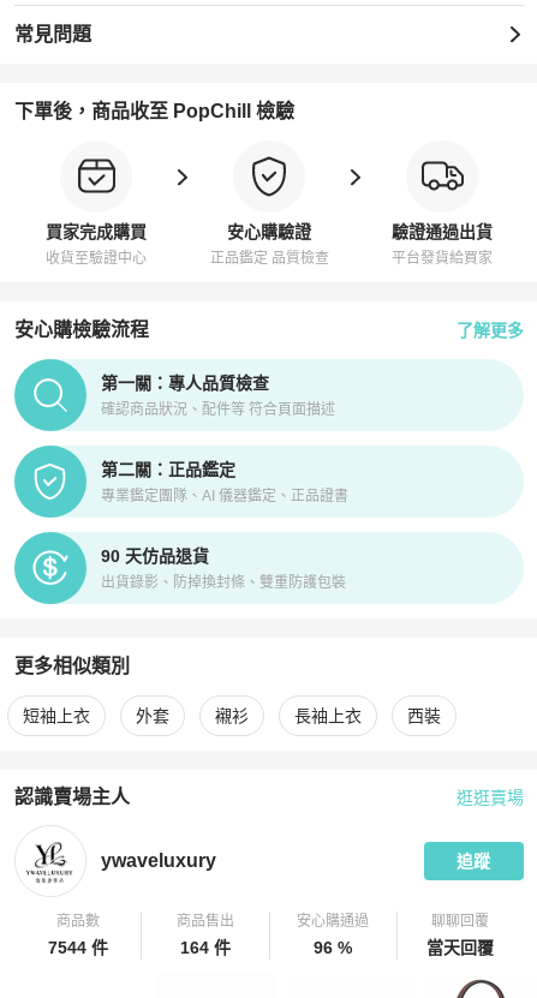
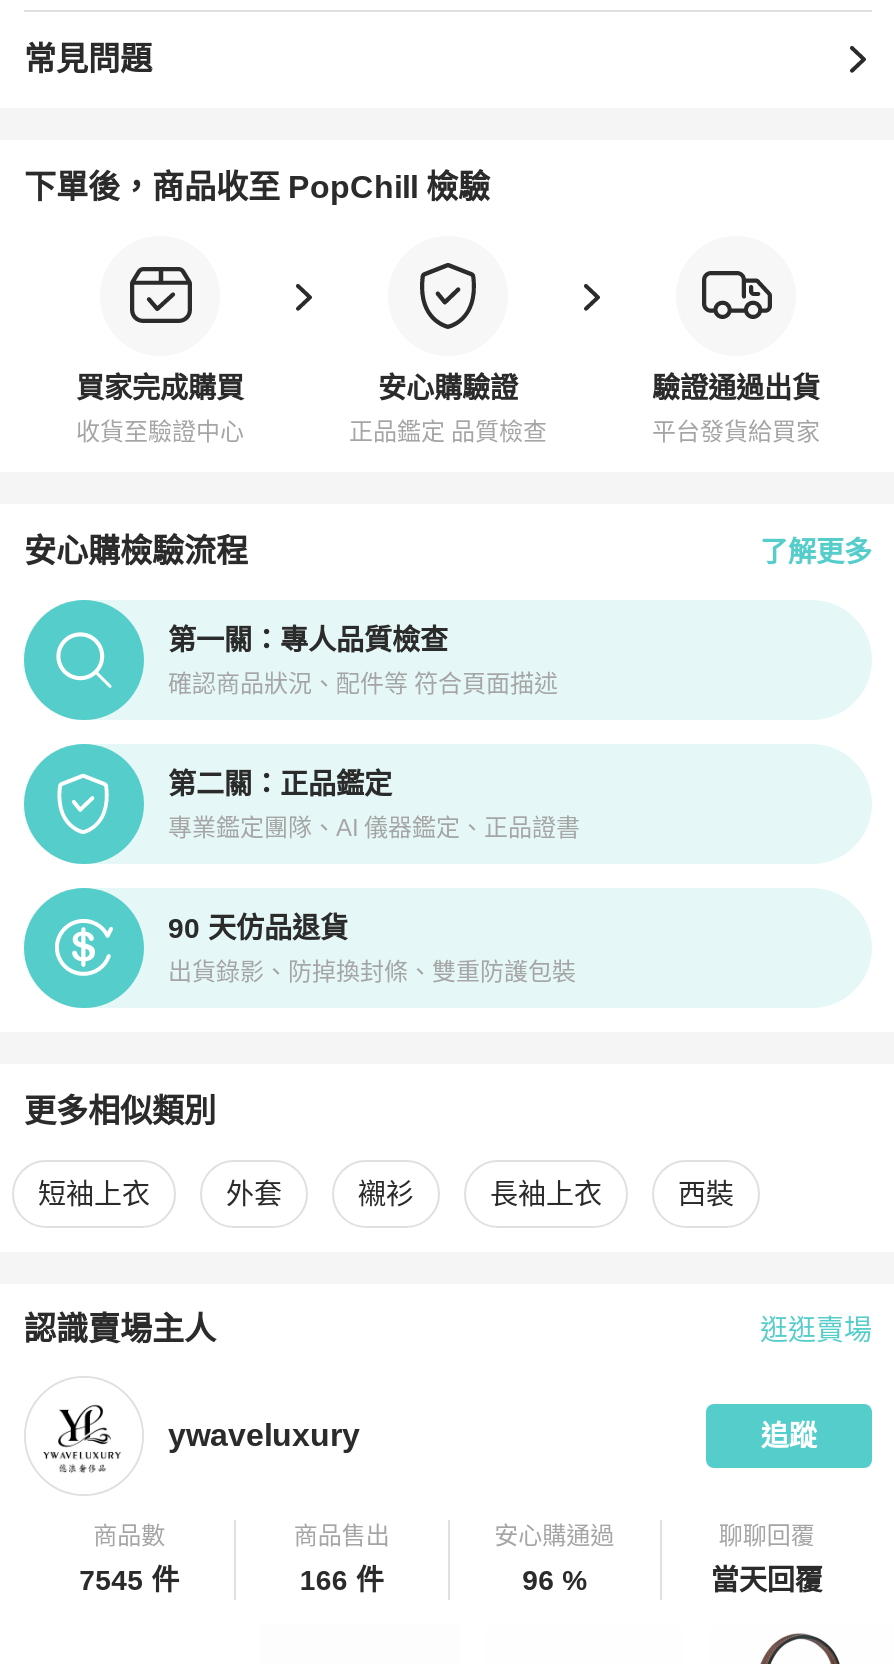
[48,938,108,957] 7544 件 -> [79,1564,179,1596] 7545 件
[180,938,231,957] 164 件 -> [300,1564,384,1596] 166 件

